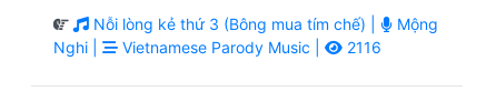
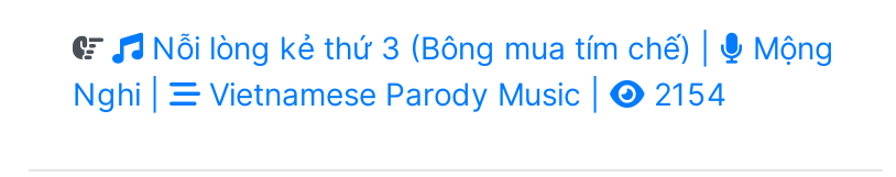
[343,37,381,56] 2116 -> [645,74,726,111] 2154

